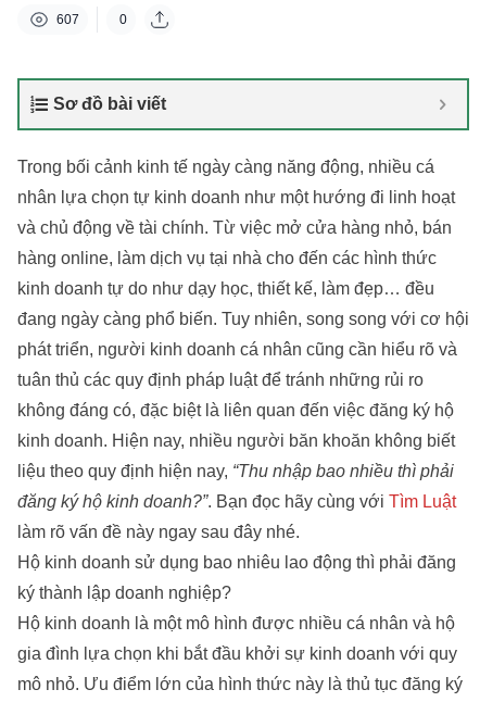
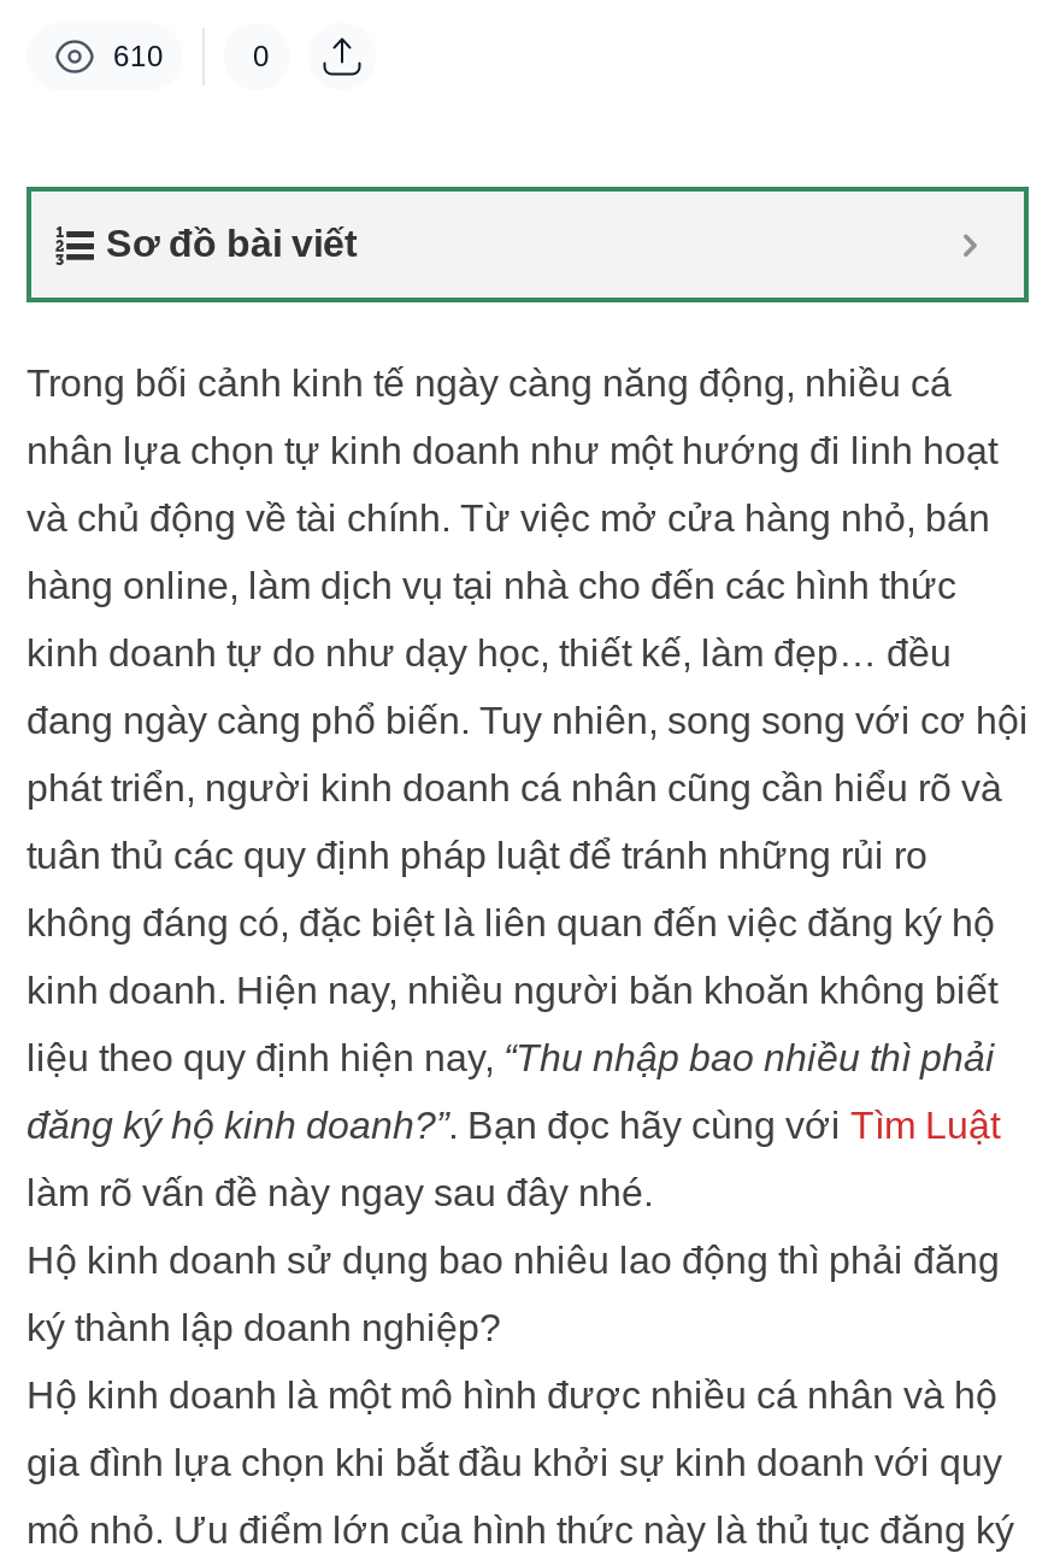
[56,12,79,27] 607 -> [113,40,164,73] 610

